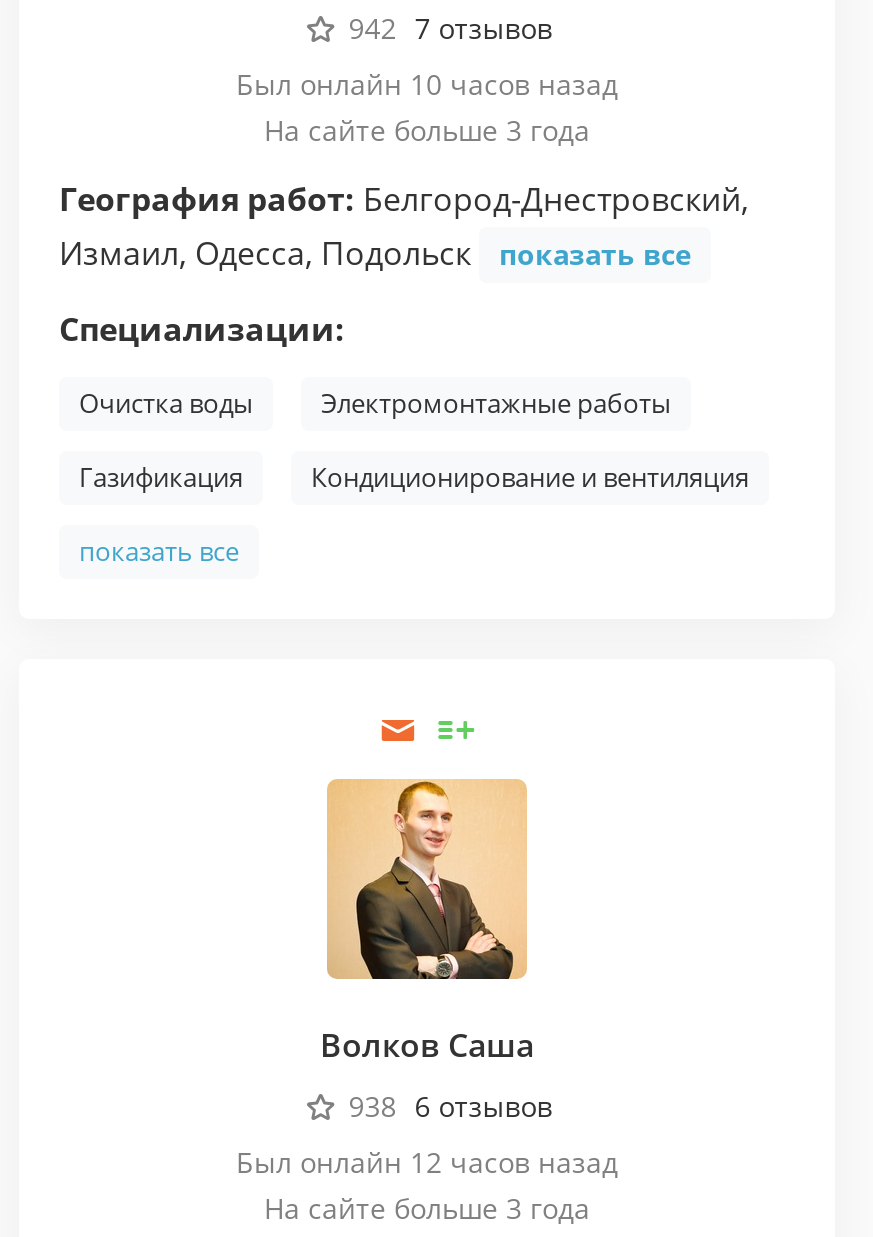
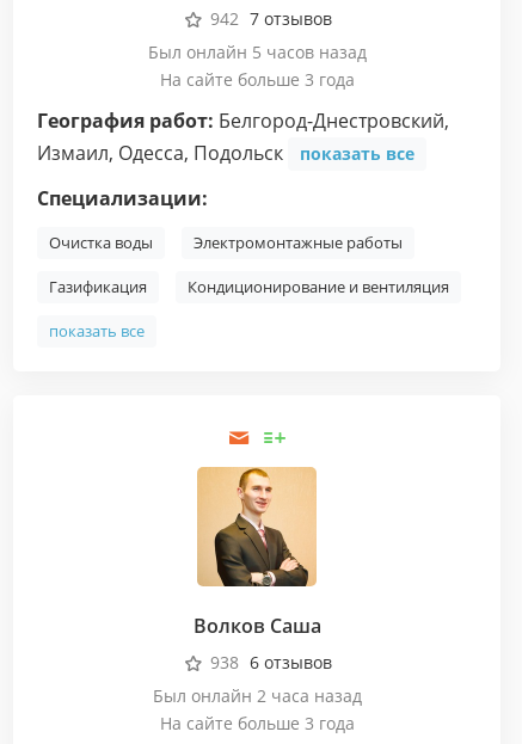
[236,65,618,103] Был онлайн 10 часов назад -> [148,41,366,63] Был онлайн 5 часов назад
[236,1143,618,1181] Был онлайн 12 часов назад -> [152,684,361,707] Был онлайн 2 часа назад

